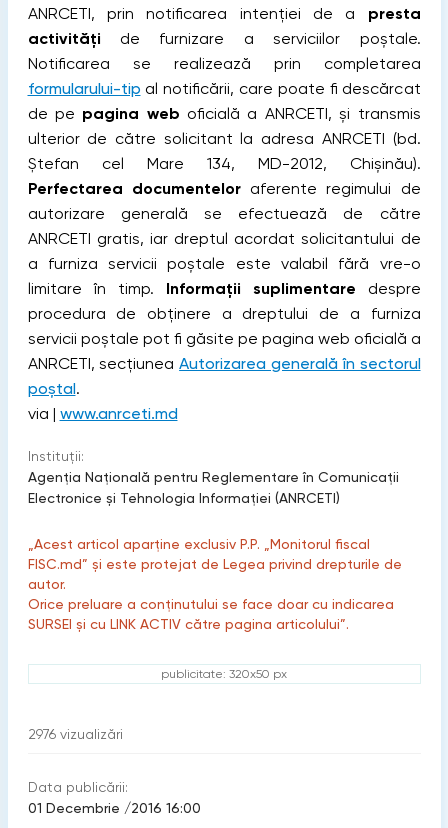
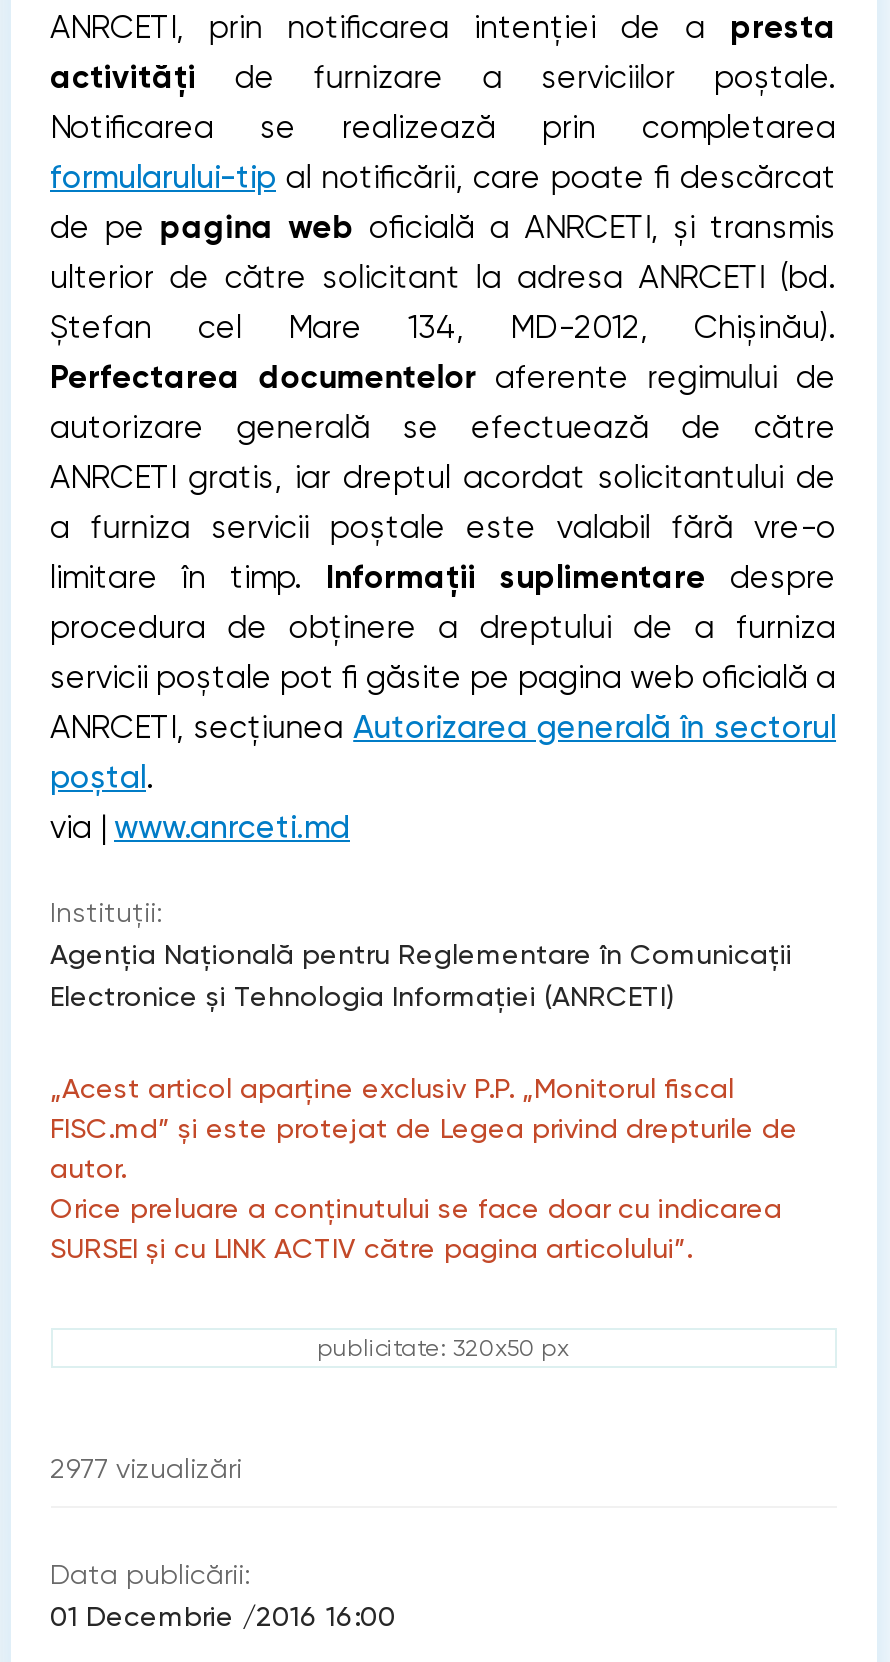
[27,726,122,742] 2976 vizualizări -> [50,1452,242,1484] 2977 vizualizări

